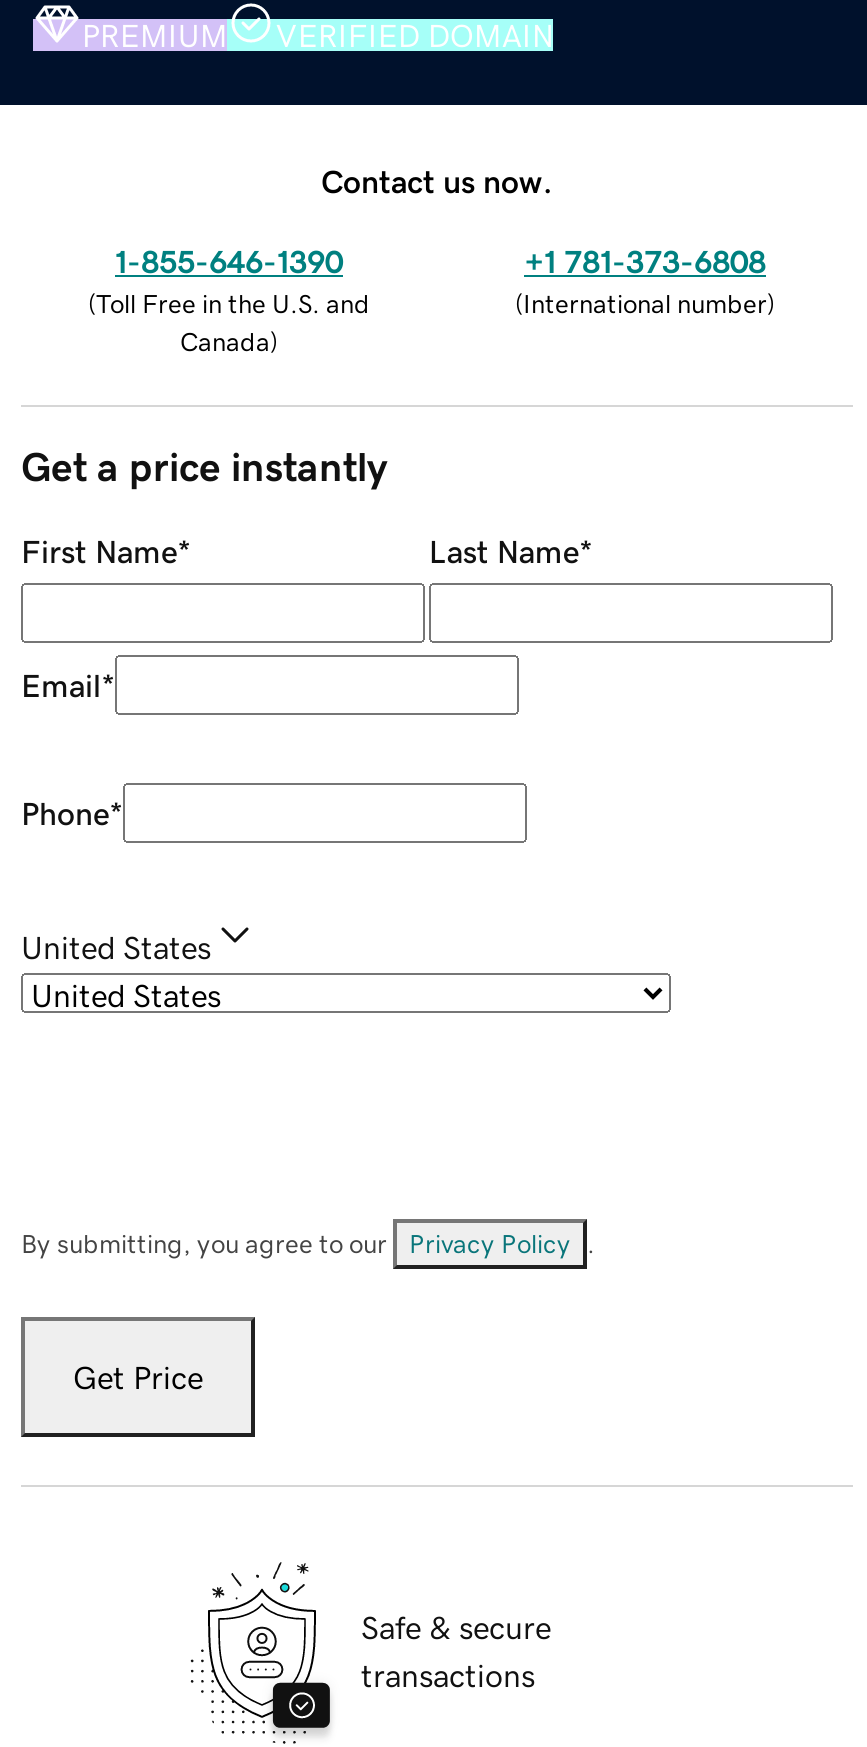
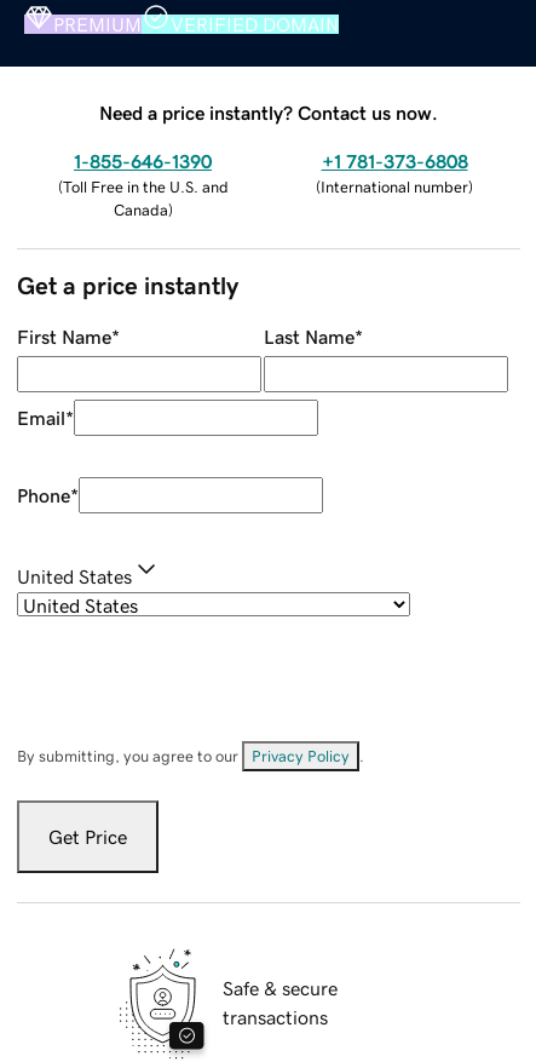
[321,164,553,196] Contact us now. -> [99,102,438,122] Need a price instantly? Contact us now.

